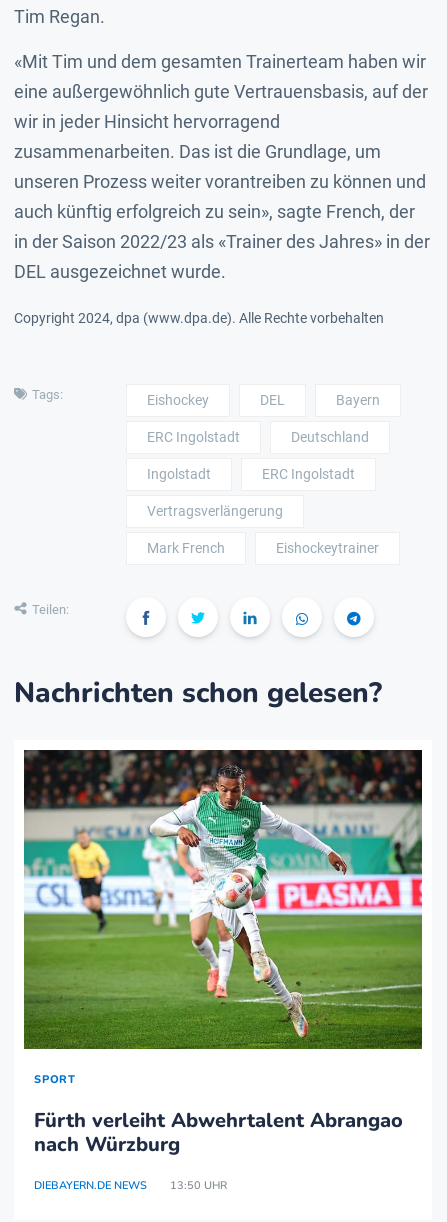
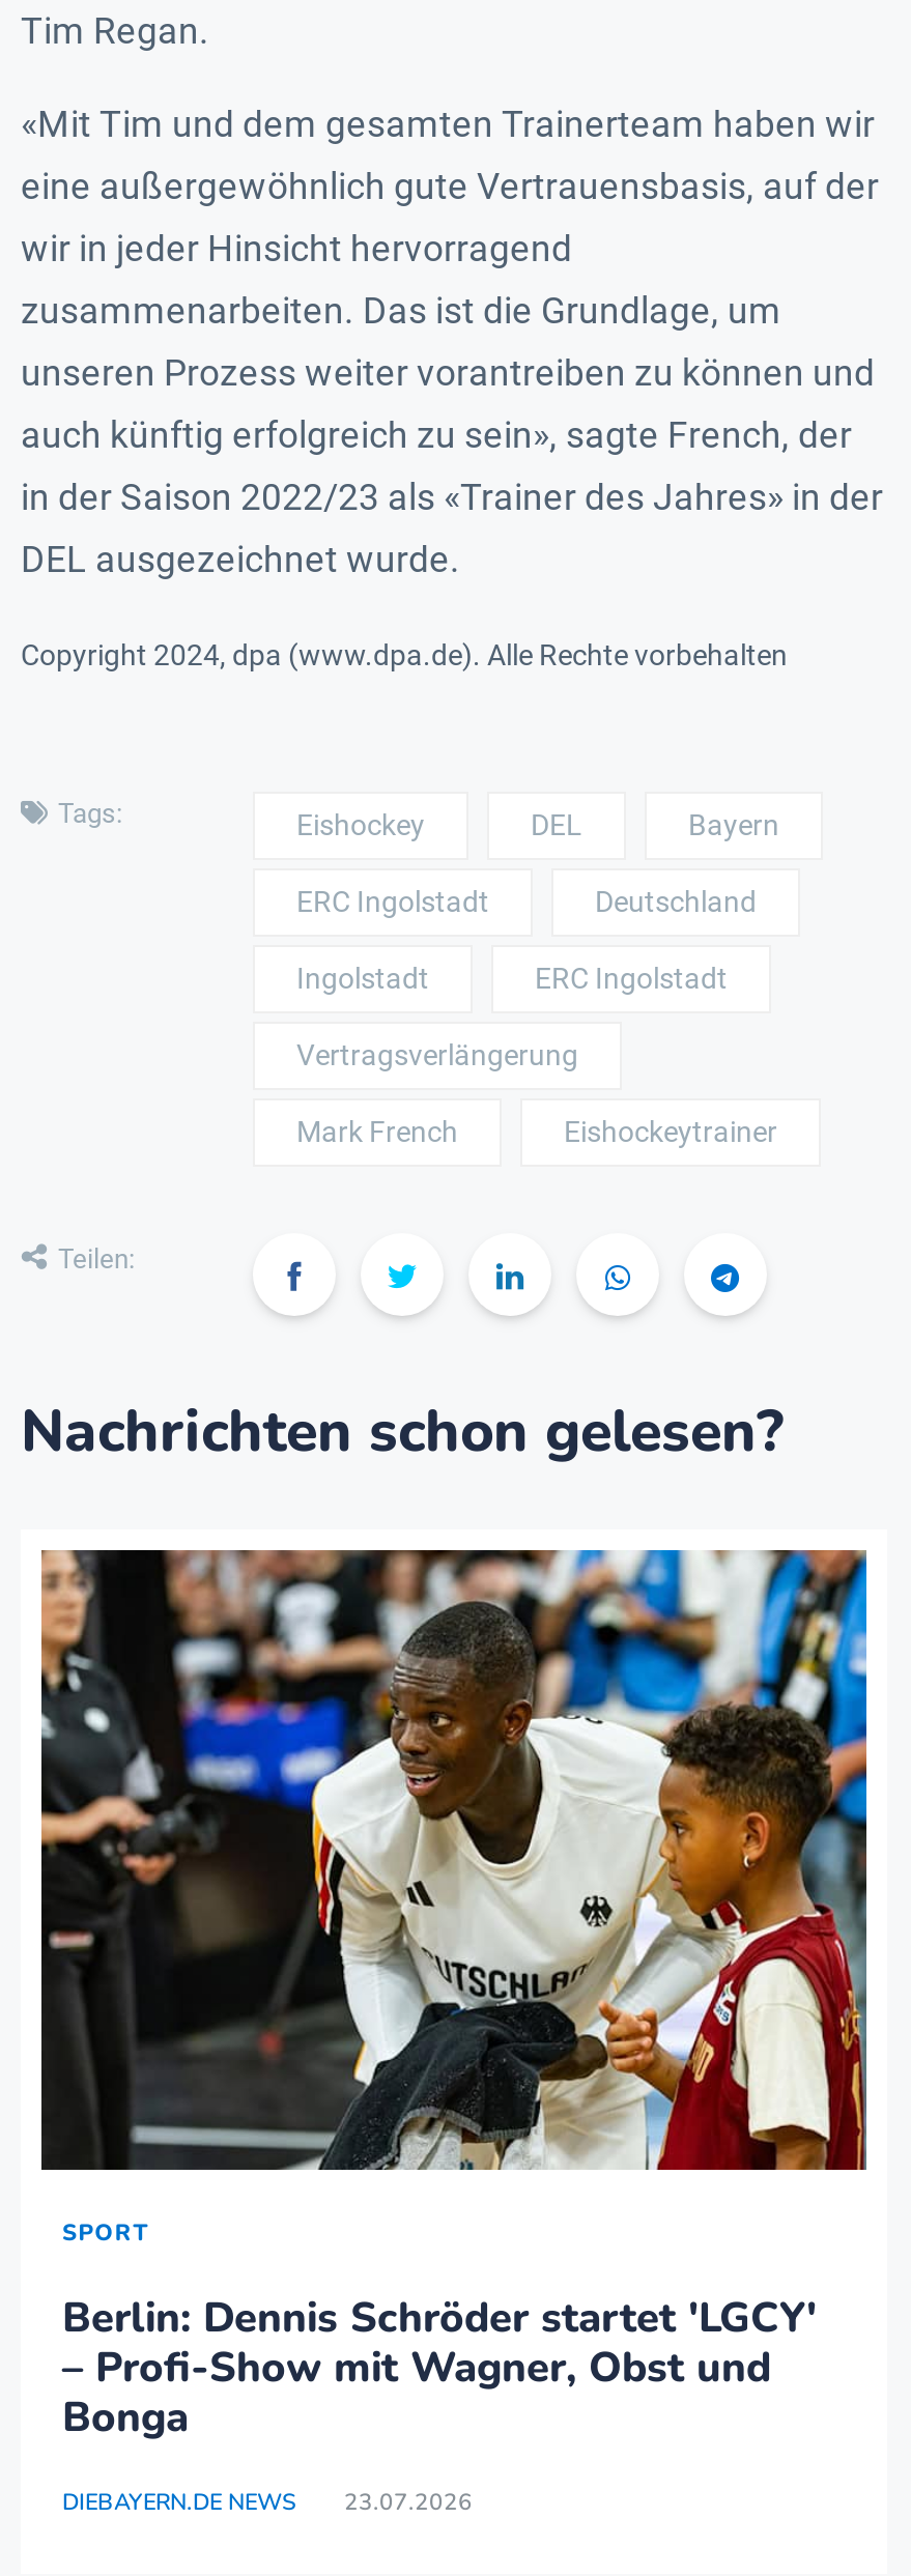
[23,749,423,1050] [image] -> [39,1548,869,2172] [image]
[34,1107,403,1158] Fürth verleiht Abwehrtalent Abrangao | nach Würzburg -> [62,2289,817,2445] Berlin: Dennis Schröder startet 'LGCY' | – Profi-Show mit Wagner, Obst und | Bonga
[34,1178,227,1193] DIEBAYERN.DE NEWS 13:50 UHR -> [62,2486,473,2517] DIEBAYERN.DE NEWS 23.07.2026

